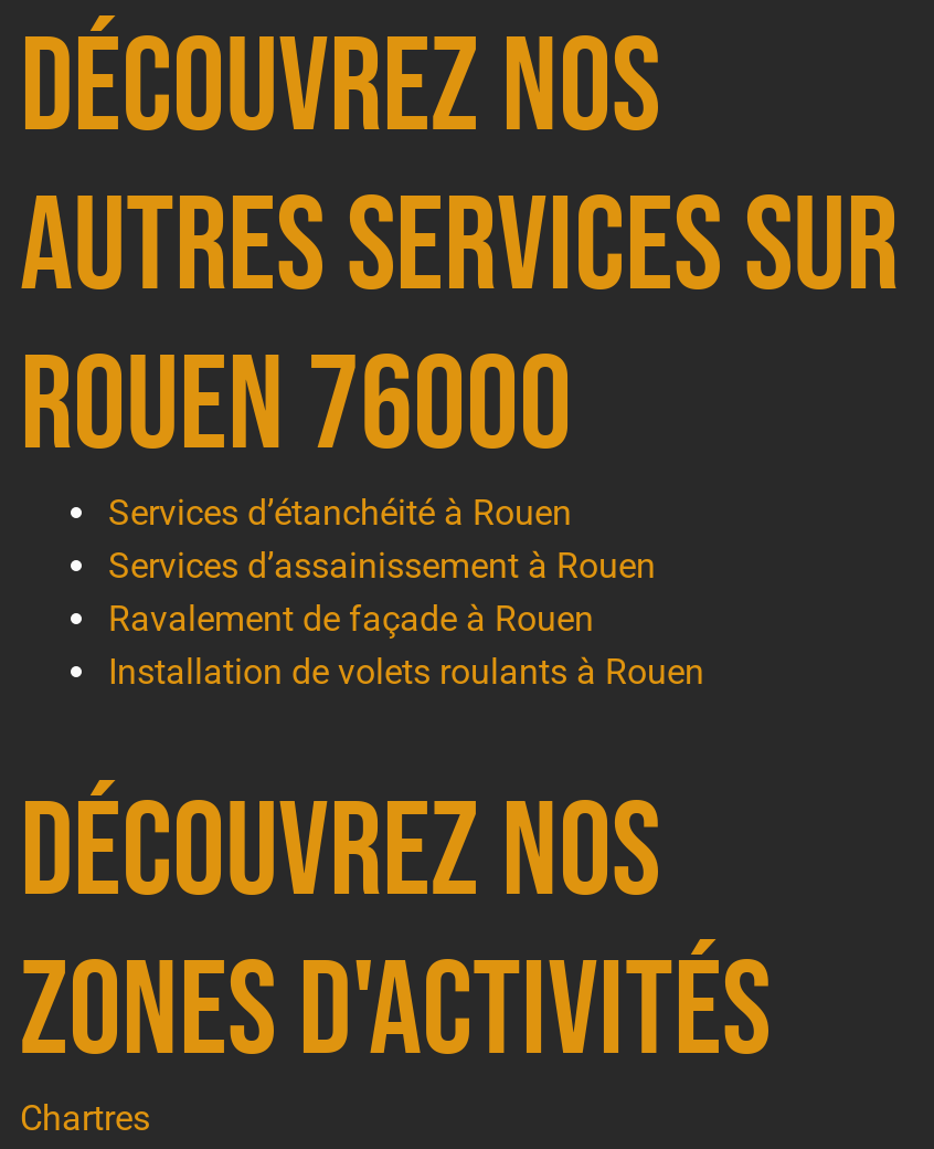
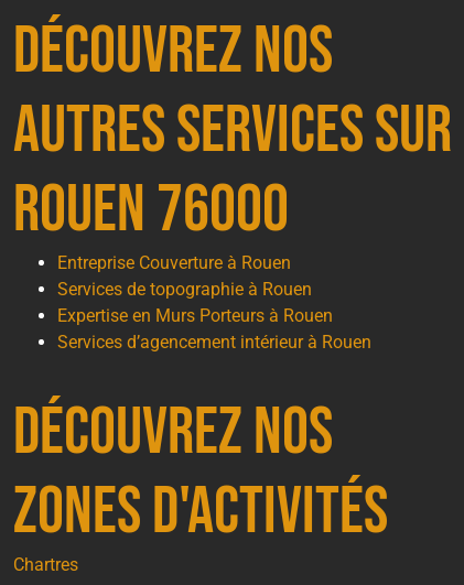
[108,491,704,692] Services d’étanchéité à Rouen | Services d’assainissement à Rouen | Ravalement de façade à Rouen | Installation de volets roulants à Rouen -> [57,252,371,352] Entreprise Couverture à Rouen | Services de topographie à Rouen | Expertise en Murs Porteurs à Rouen | Services d’agencement intérieur à Rouen

